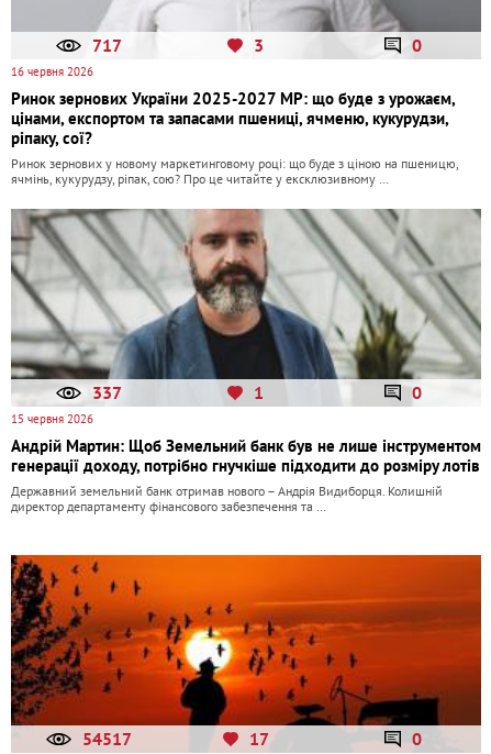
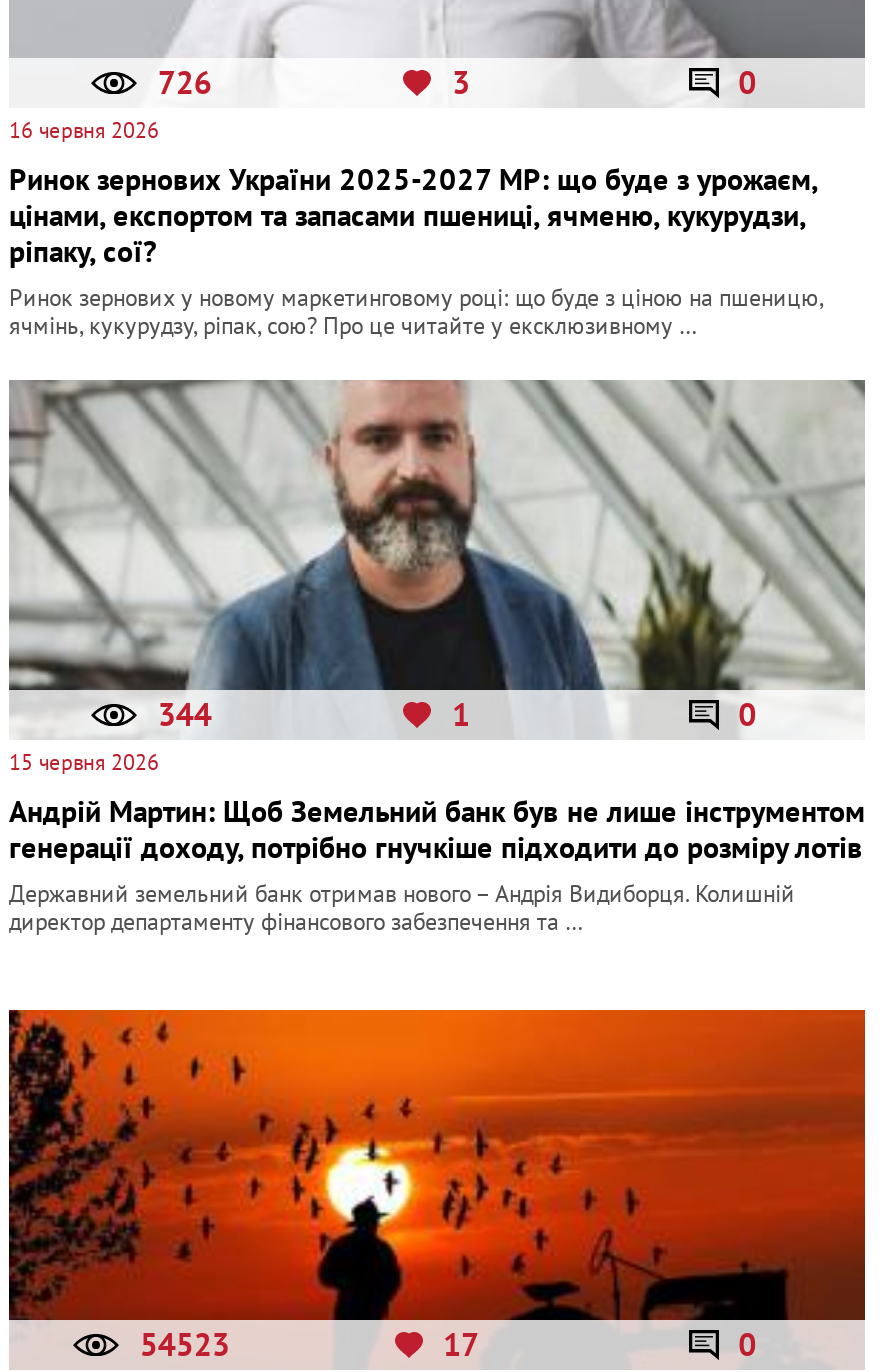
[93,34,122,56] 717 -> [158,62,212,102] 726
[93,382,122,404] 337 -> [158,694,212,734] 344
[83,728,132,750] 54517 -> [140,1324,230,1364] 54523

